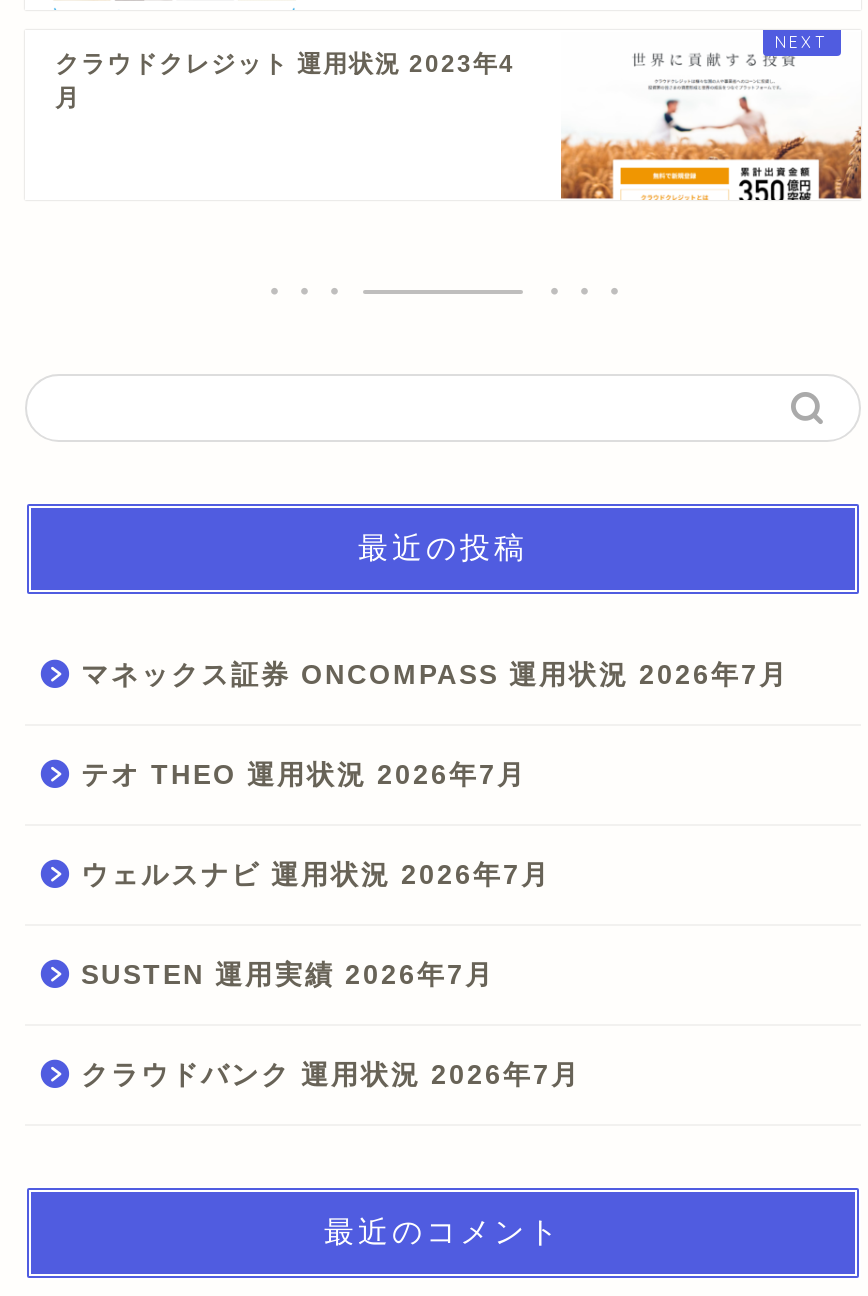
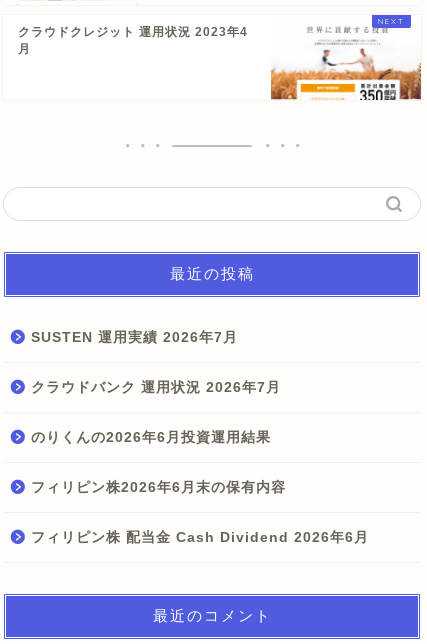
[81,660,789,890] マネックス証券 ONCOMPASS 運用状況 2026年7月 | テオ THEO 運用状況 2026年7月 | ウェルスナビ 運用状況 2026年7月 -> none
moved [81,960,581,1090] -> [31,330,281,395]: SUSTEN 運用実績 2026年7月 | クラウドバンク 運用状況 2026年7月
none -> [31,430,369,545] のりくんの2026年6月投資運用結果 | フィリピン株2026年6月末の保有内容 | フィリピン株 配当金 Cash Dividend 2026年6月

